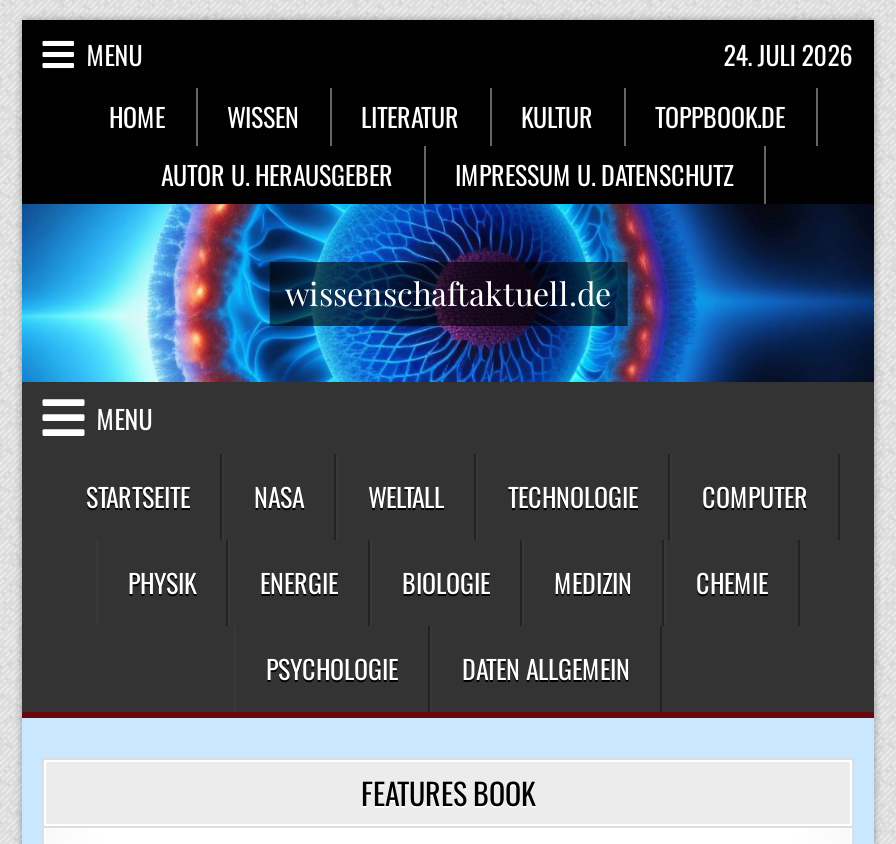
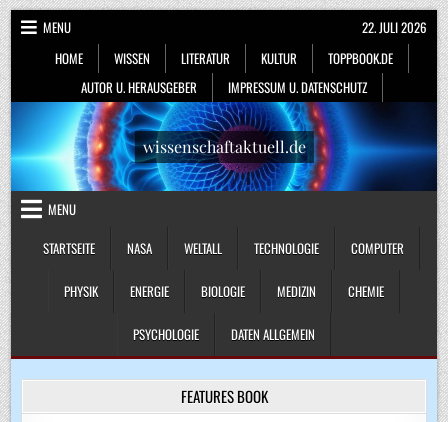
[724,34,854,74] 24. JULI 2026 -> [362,17,427,37] 22. JULI 2026

